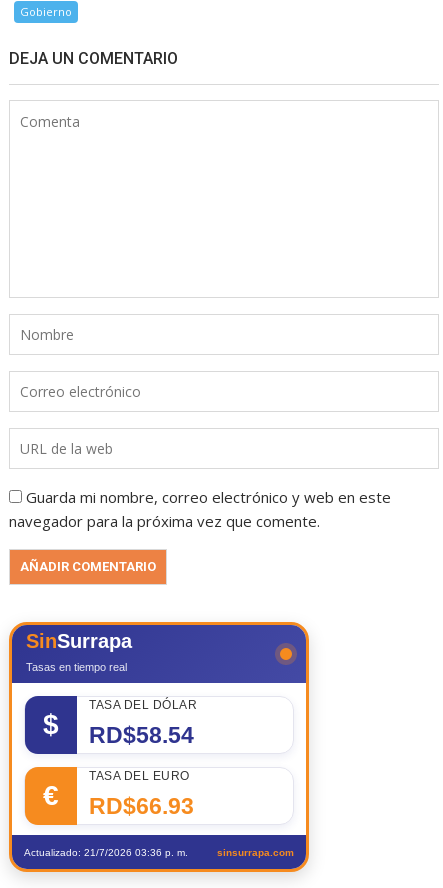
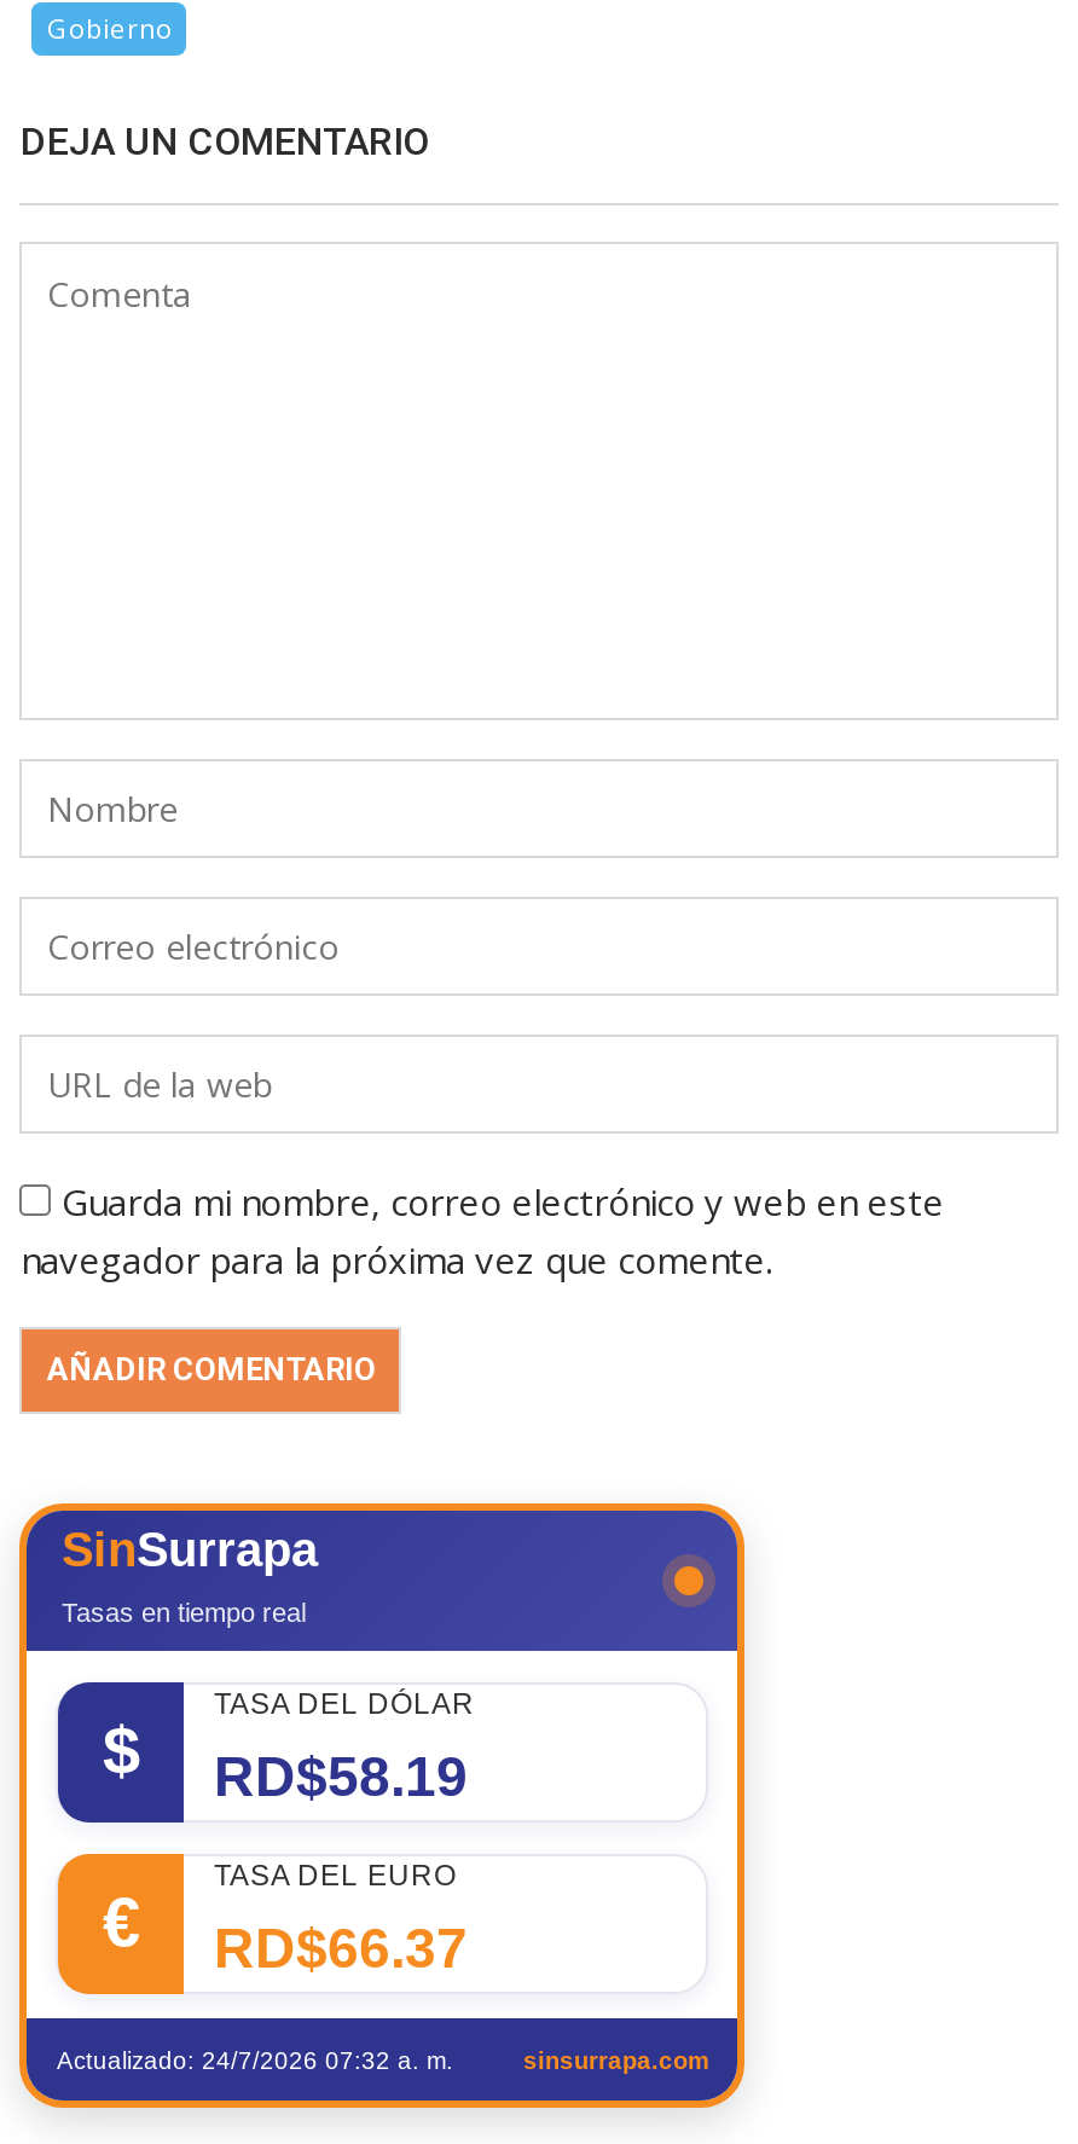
[89,722,194,748] RD$58.54 -> [214,1746,468,1809] RD$58.19
[89,793,194,819] RD$66.93 -> [214,1918,468,1981] RD$66.37
[24,847,188,858] Actualizado: 21/7/2026 03:36 p. m. -> [57,2049,453,2075] Actualizado: 24/7/2026 07:32 a. m.

